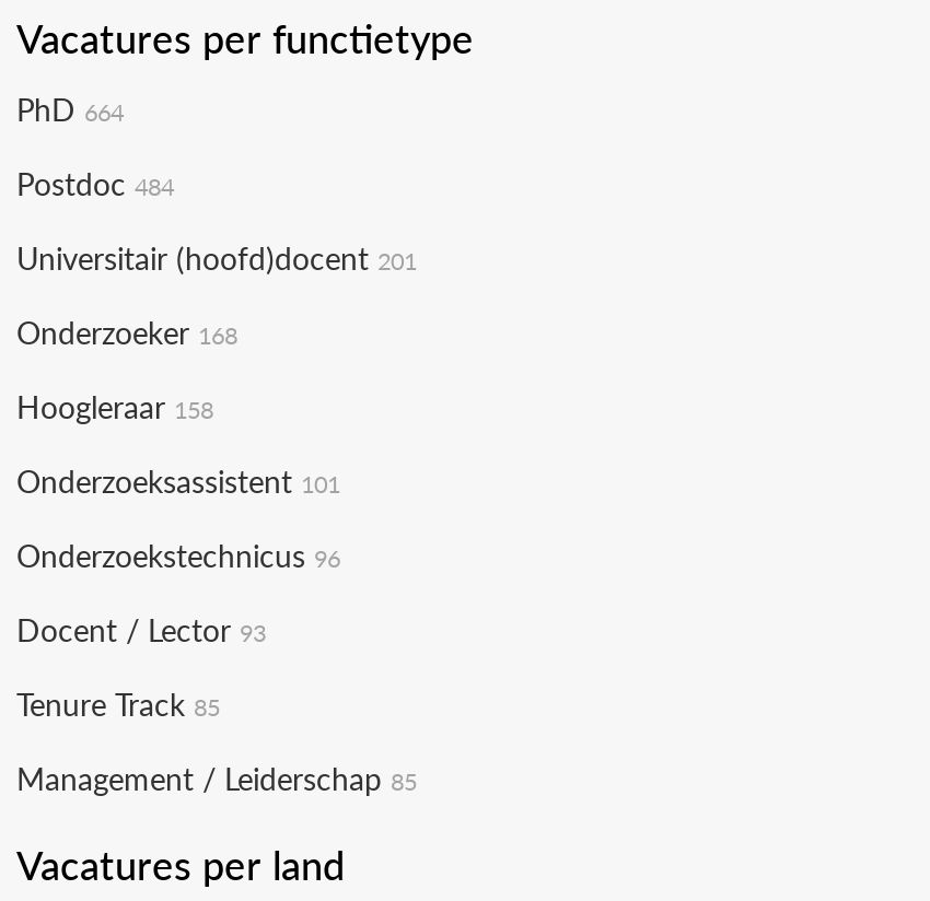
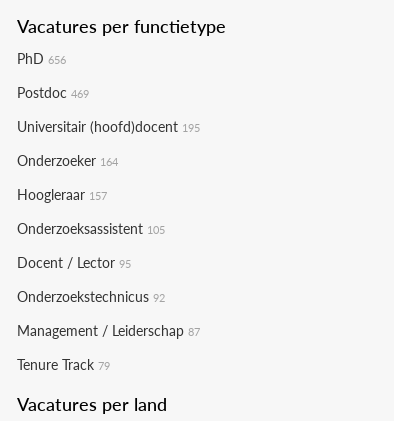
[16,86,124,130] PhD 664 -> [17,48,66,68] PhD 656
[16,161,174,204] Postdoc 484 -> [17,82,89,102] Postdoc 469
[16,235,417,279] Universitair (hoofd)docent 201 -> [17,116,200,136] Universitair (hoofd)docent 195
[16,309,237,353] Onderzoeker 168 -> [17,150,118,170] Onderzoeker 164
[16,384,213,428] Hoogleraar 158 -> [17,184,107,204] Hoogleraar 157
[16,458,340,502] Onderzoeksassistent 101 -> [17,218,165,238] Onderzoeksassistent 105
[16,533,340,576] Onderzoekstechnicus 96 -> [17,252,131,272] Docent / Lector 95
[16,607,266,651] Docent / Lector 93 -> [17,286,165,306] Onderzoekstechnicus 92
[16,681,220,725] Tenure Track 85 -> [17,320,200,340] Management / Leiderschap 87
[16,756,417,799] Management / Leiderschap 85 -> [17,354,110,374] Tenure Track 79

